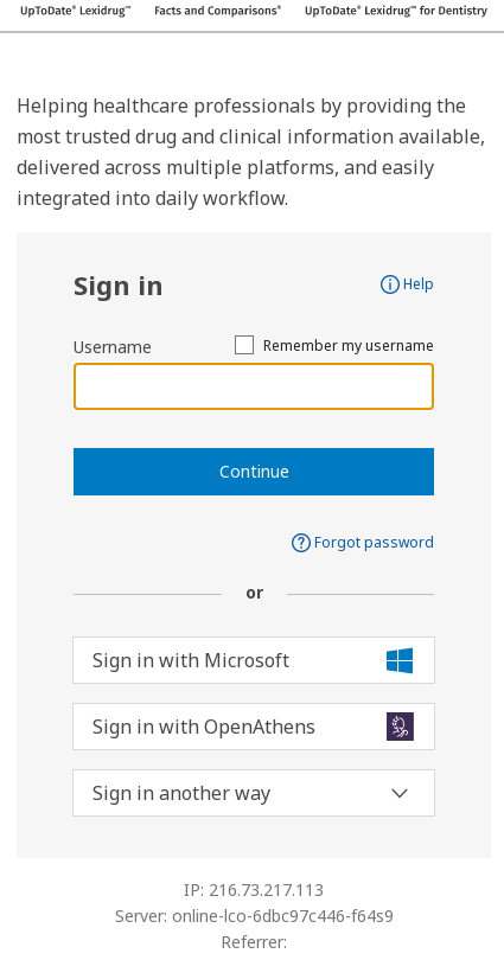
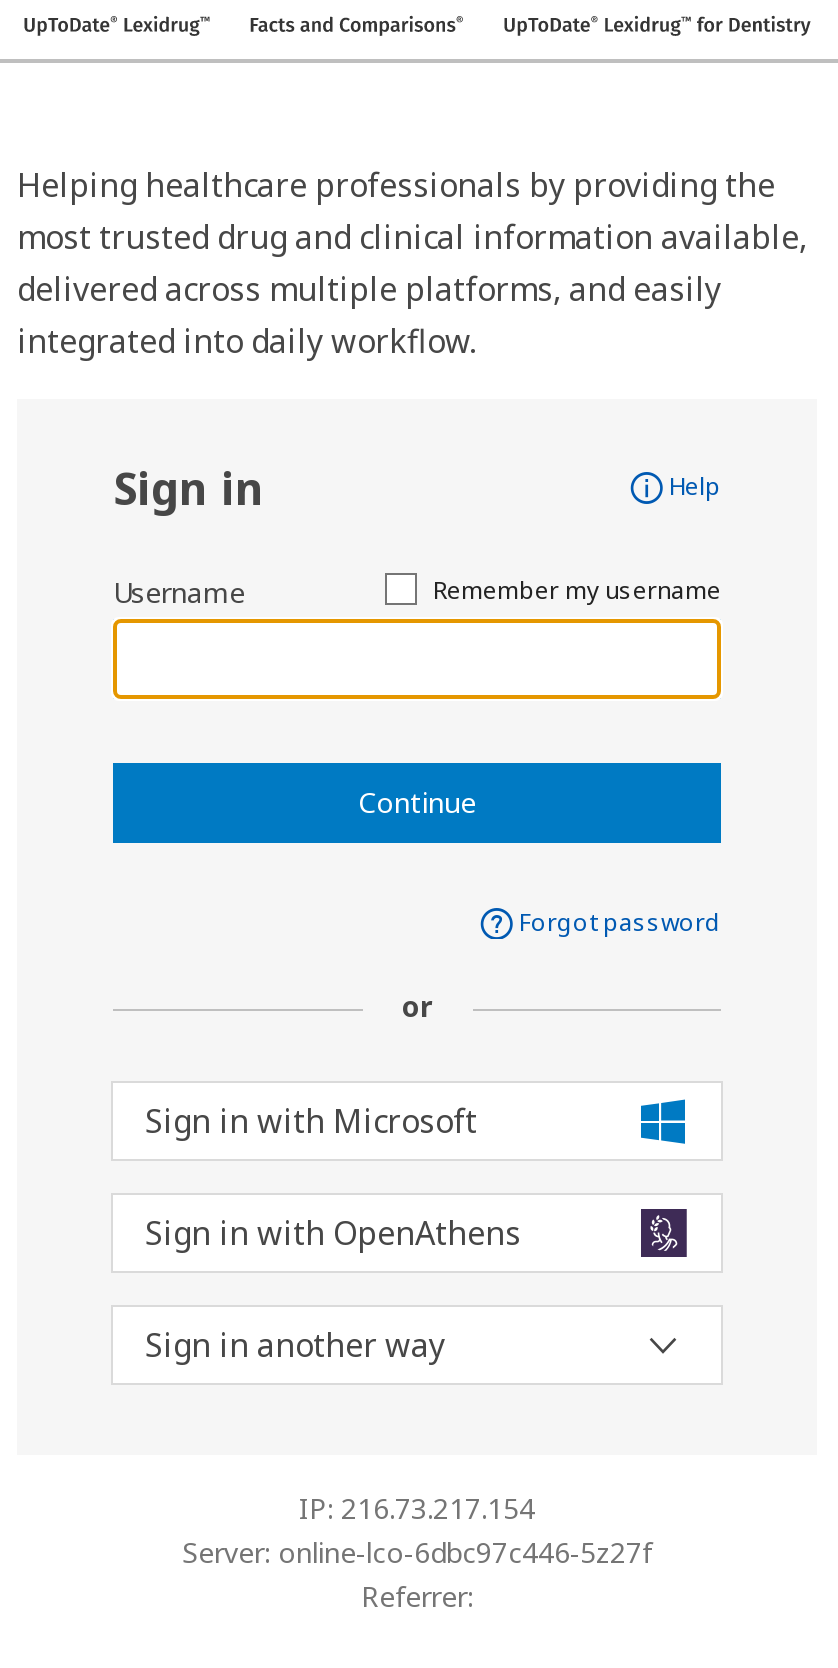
[184,878,324,901] IP: 216.73.217.113 -> [299,1489,535,1527] IP: 216.73.217.154
[114,904,393,927] Server: online-lco-6dbc97c446-f64s9 -> [182,1533,652,1571] Server: online-lco-6dbc97c446-5z27f

